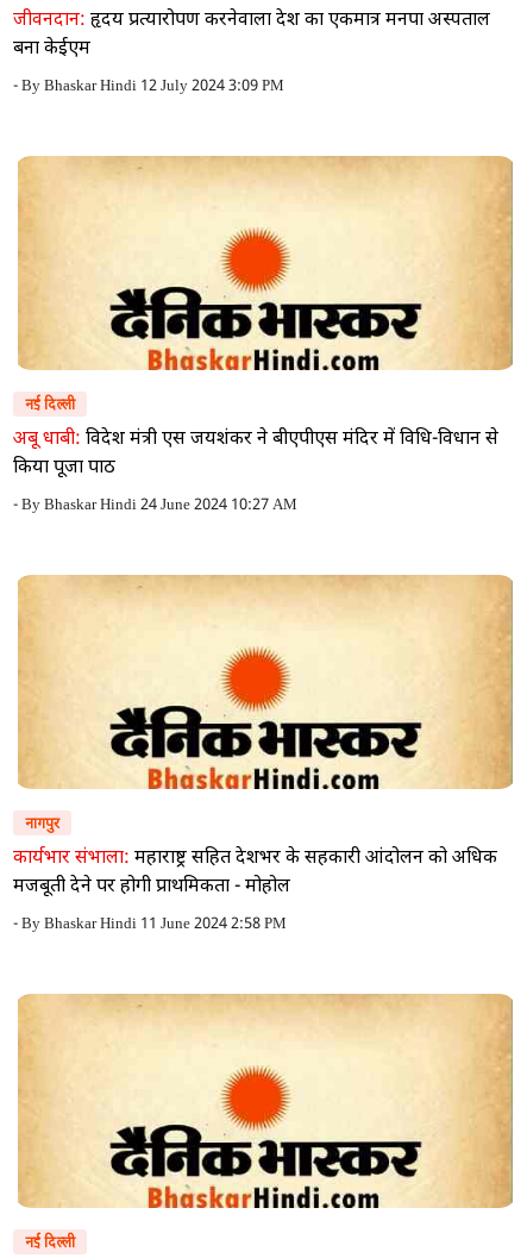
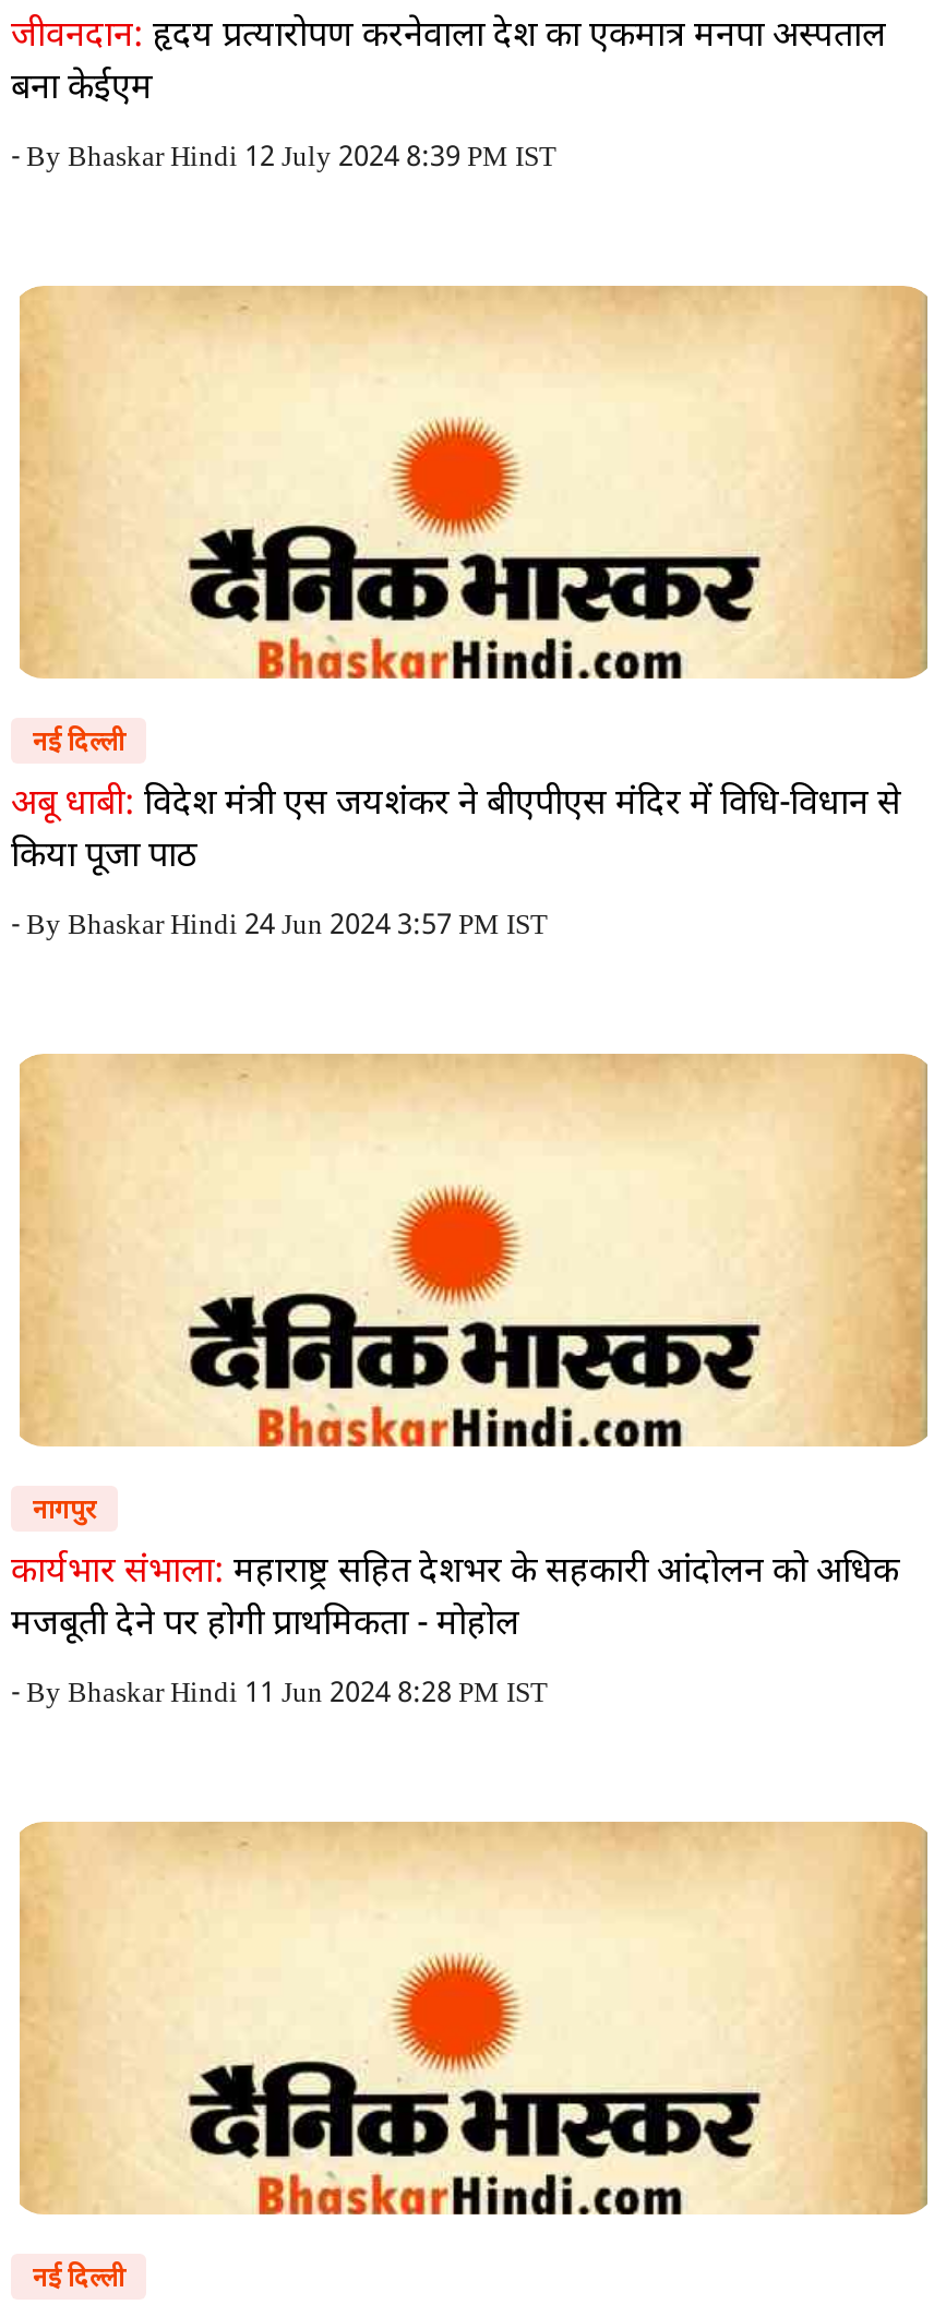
[13,74,284,95] - By Bhaskar Hindi 12 July 2024 3:09 PM -> [11,135,556,175] - By Bhaskar Hindi 12 July 2024 8:39 PM IST
[13,493,297,514] - By Bhaskar Hindi 24 June 2024 10:27 AM -> [11,903,548,943] - By Bhaskar Hindi 24 Jun 2024 3:57 PM IST
[13,912,287,933] - By Bhaskar Hindi 11 June 2024 2:58 PM -> [11,1671,548,1710] - By Bhaskar Hindi 11 Jun 2024 8:28 PM IST

